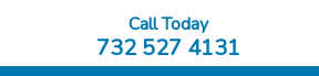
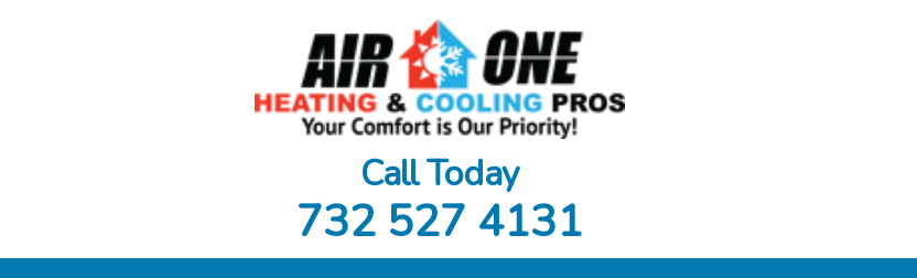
none -> [252,20,627,141] [image]

